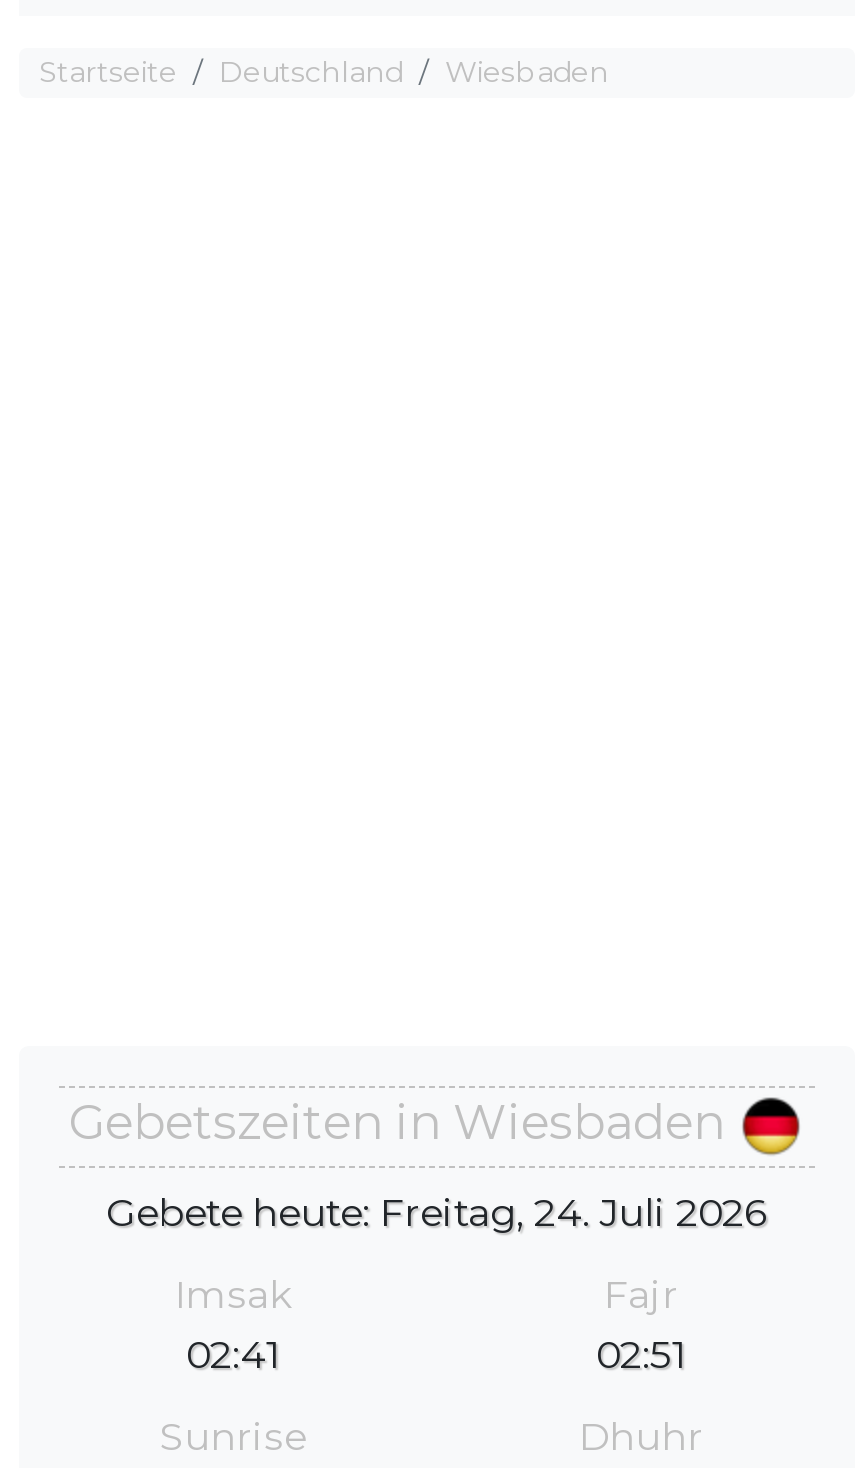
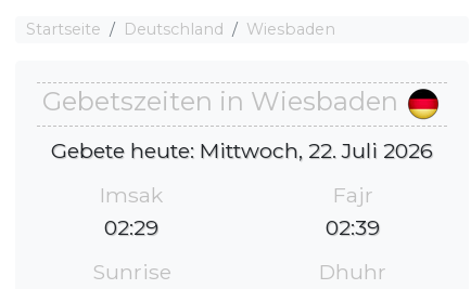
[106,1188,768,1236] Gebete heute: Freitag, 24. Juli 2026 -> [51,137,433,163] Gebete heute: Mittwoch, 22. Juli 2026
[186,1329,280,1377] 02:41 -> [104,214,158,240] 02:29
[596,1329,686,1377] 02:51 -> [326,214,380,240] 02:39

